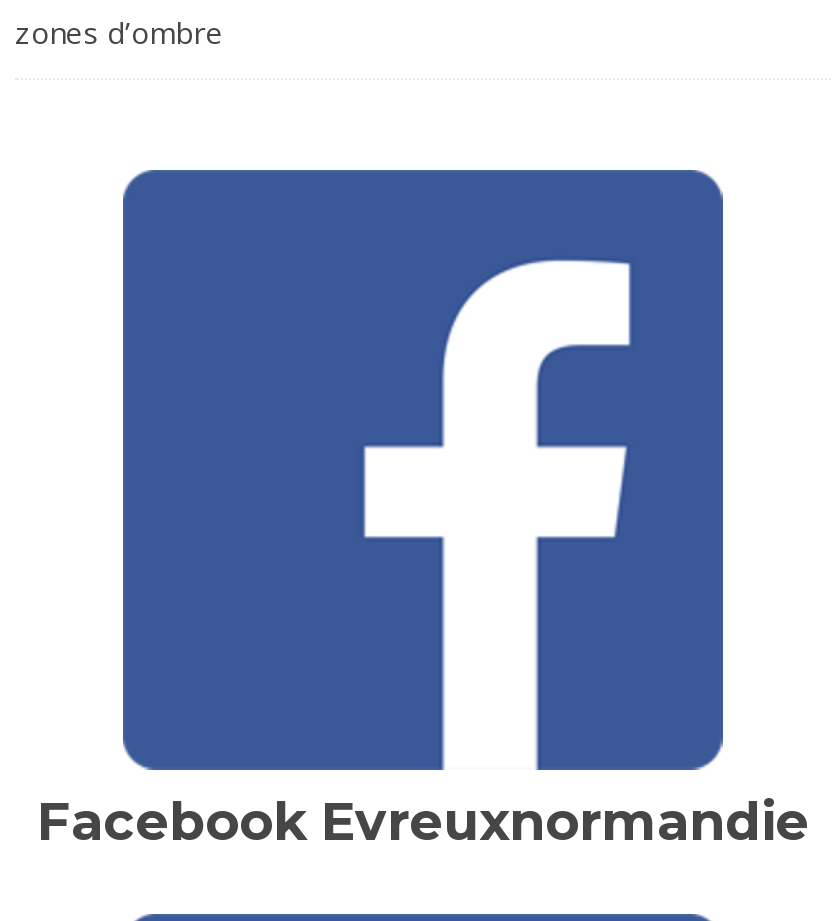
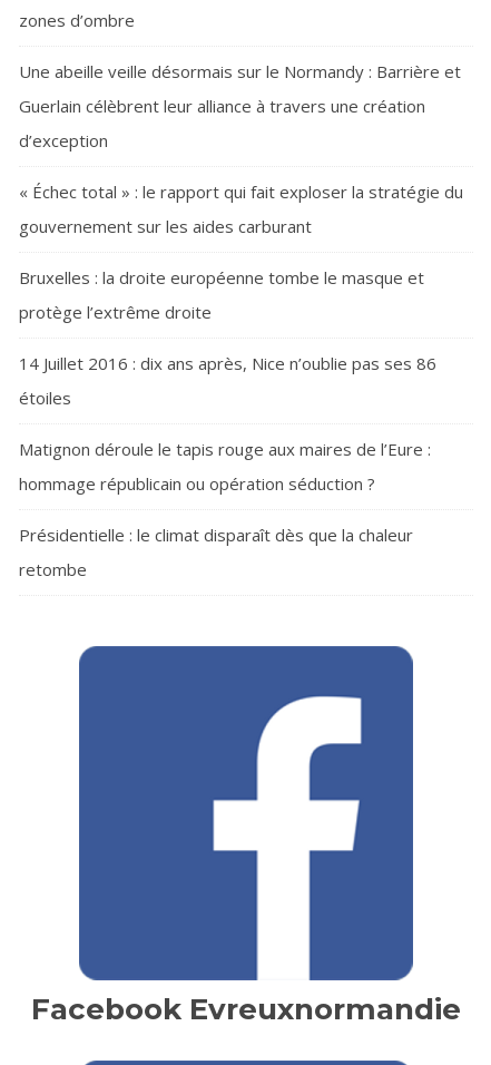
none -> [19,60,463,580] Une abeille veille désormais sur le Normandy : Barrière et | Guerlain célèbrent leur alliance à travers une création | d’exception | « Échec total » : le rapport qui fait exploser la stratégie du | gouvernement sur les aides carburant | Bruxelles : la droite européenne tombe le masque et | protège l’extrême droite | 14 Juillet 2016 : dix ans après, Nice n’oublie pas ses 86 | étoiles | Matignon déroule le tapis rouge aux maires de l’Eure : | hommage républicain ou opération séduction ? | Présidentielle : le climat disparaît dès que la chaleur | retombe

